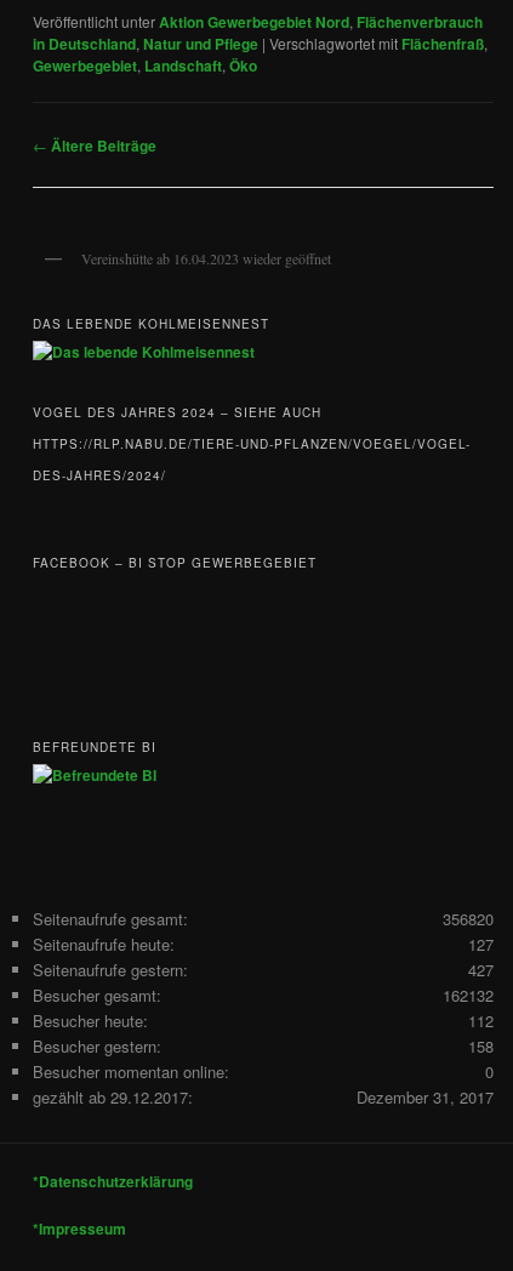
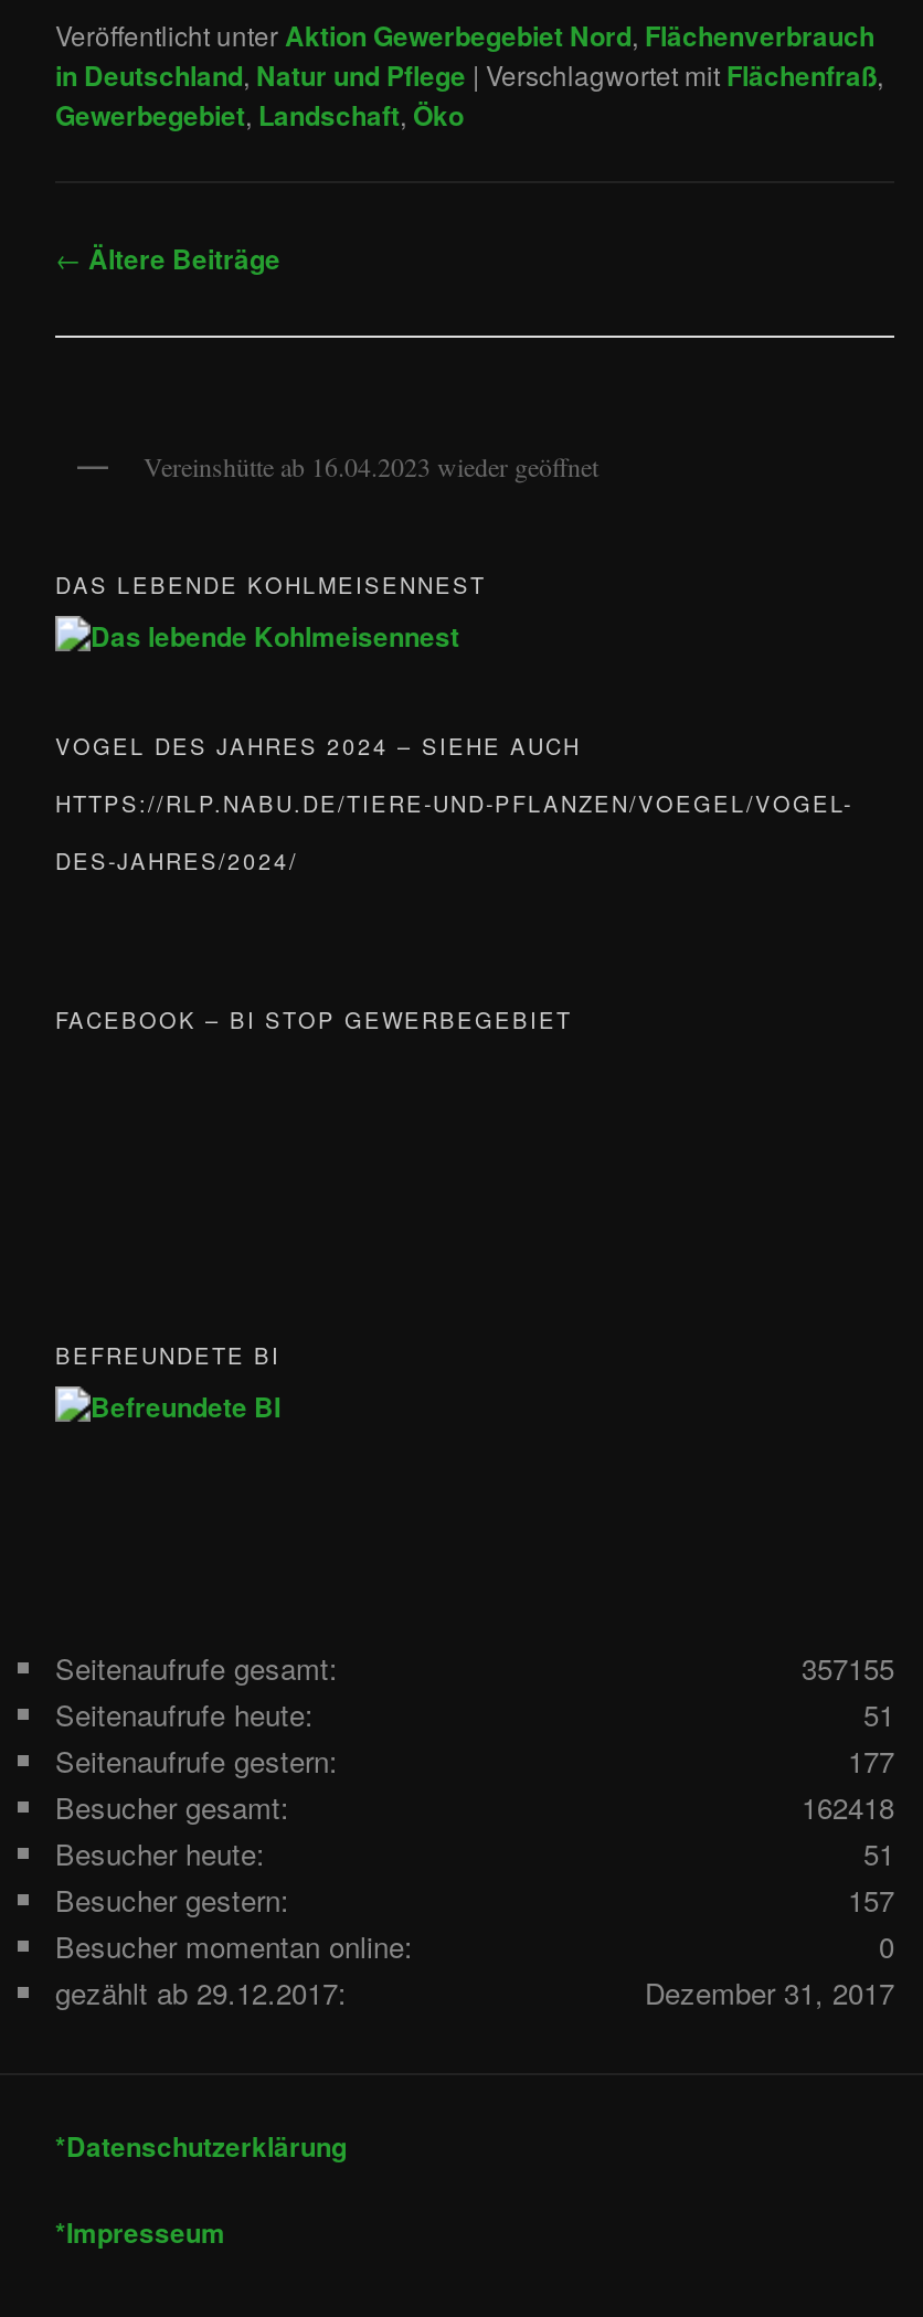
[443,907,494,930] 356820 -> [802,1647,894,1689] 357155
[468,933,494,956] 127 -> [863,1694,894,1736] 51
[468,958,494,981] 427 -> [848,1740,894,1782] 177
[443,984,494,1007] 162132 -> [802,1786,894,1828] 162418
[468,1009,494,1032] 112 -> [863,1833,894,1875] 51
[468,1035,494,1058] 158 -> [848,1879,894,1921] 157

